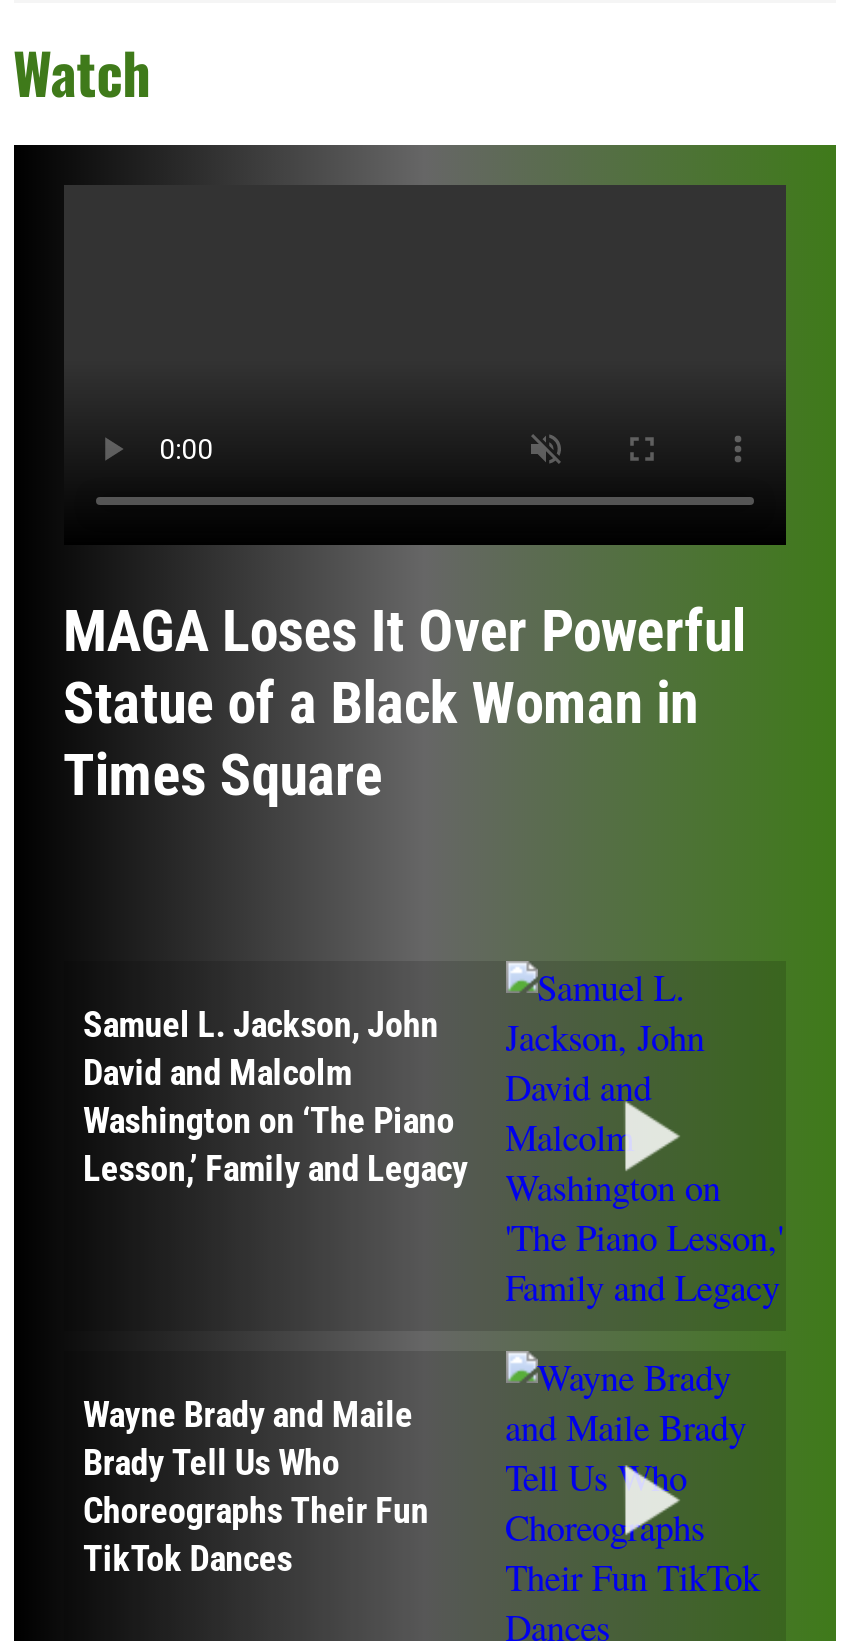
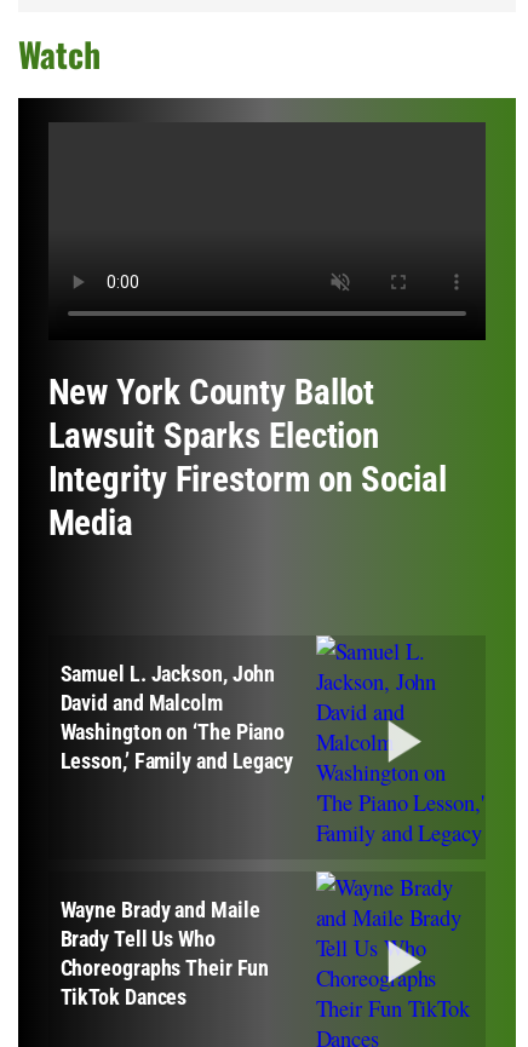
[63,598,746,810] MAGA Loses It Over Powerful | Statue of a Black Woman in | Times Square -> [48,372,446,544] New York County Ballot | Lawsuit Sparks Election | Integrity Firestorm on Social | Media

